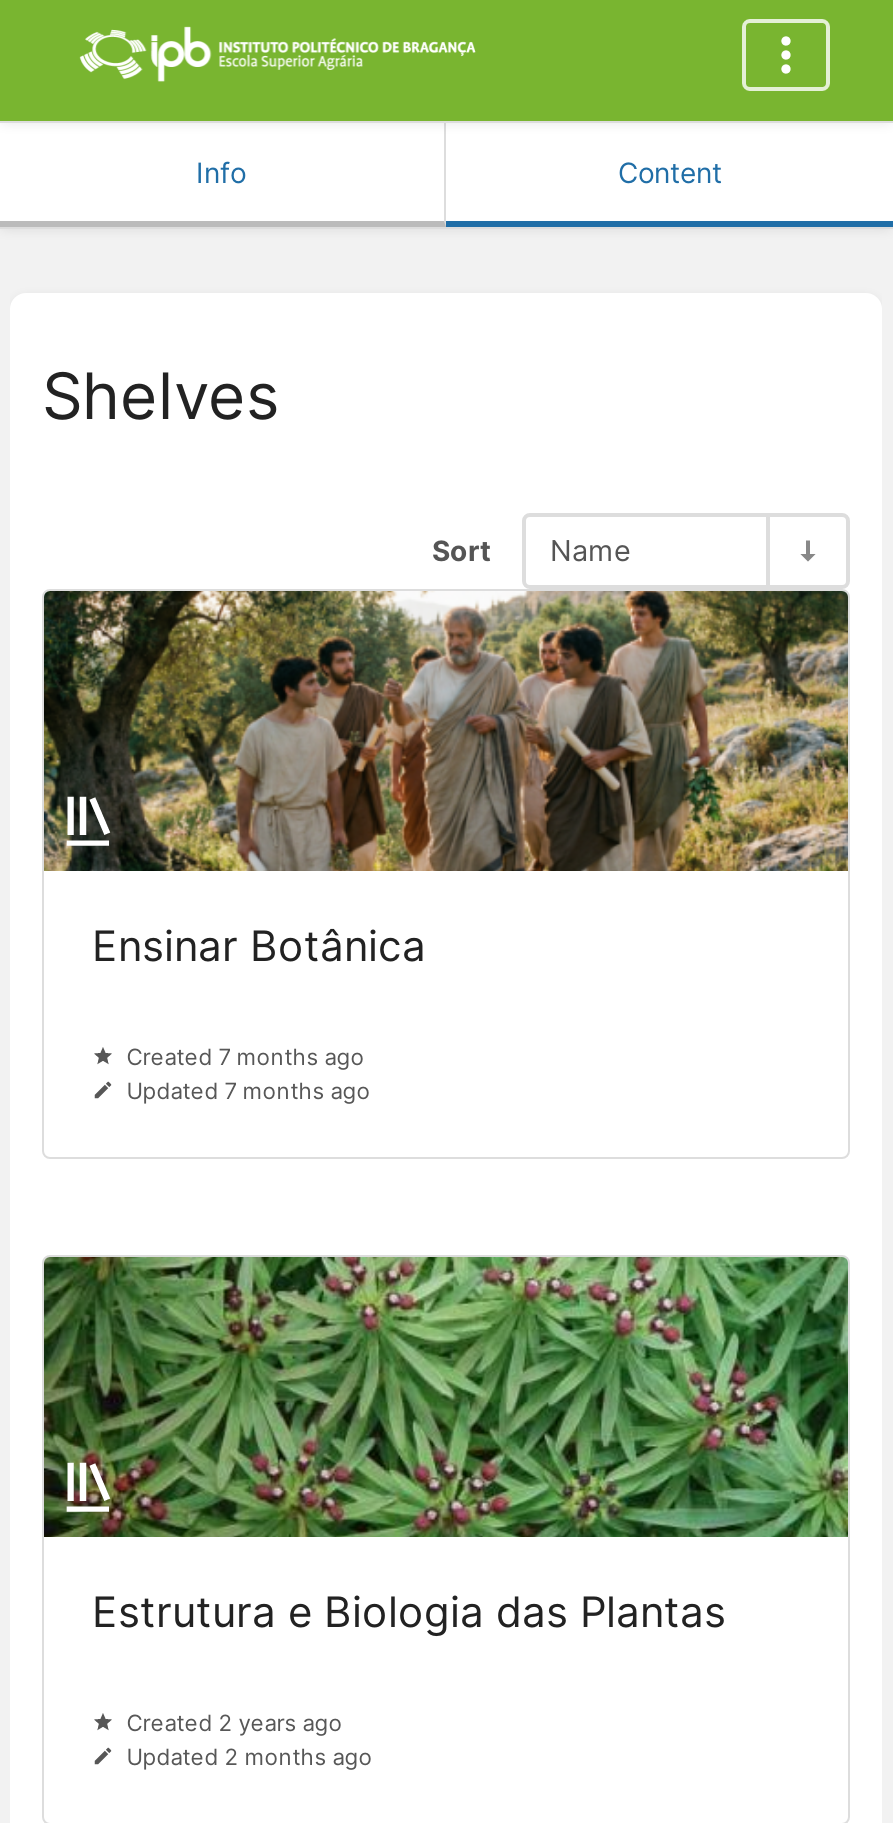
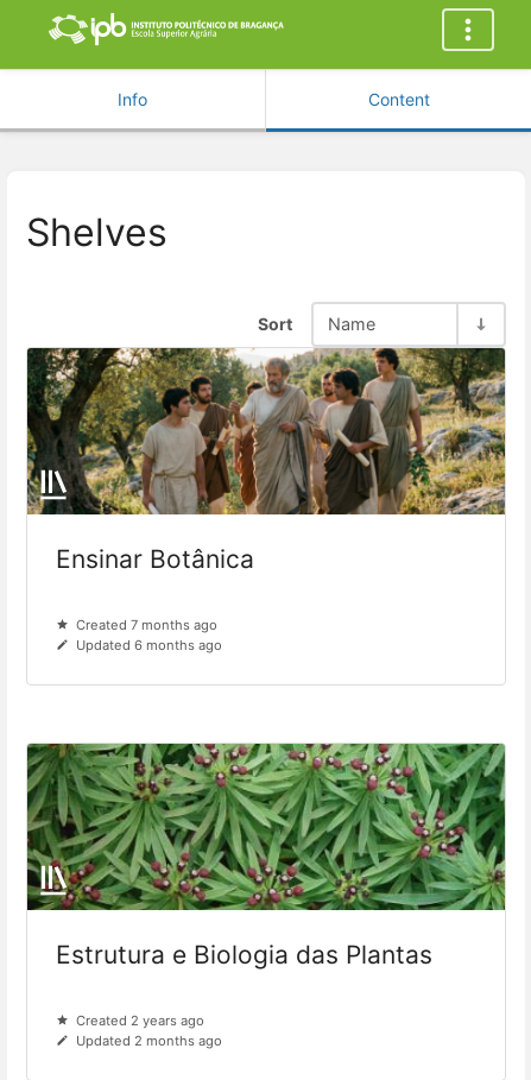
[126,1076,370,1104] Updated 7 months ago -> [76,636,222,653] Updated 6 months ago

